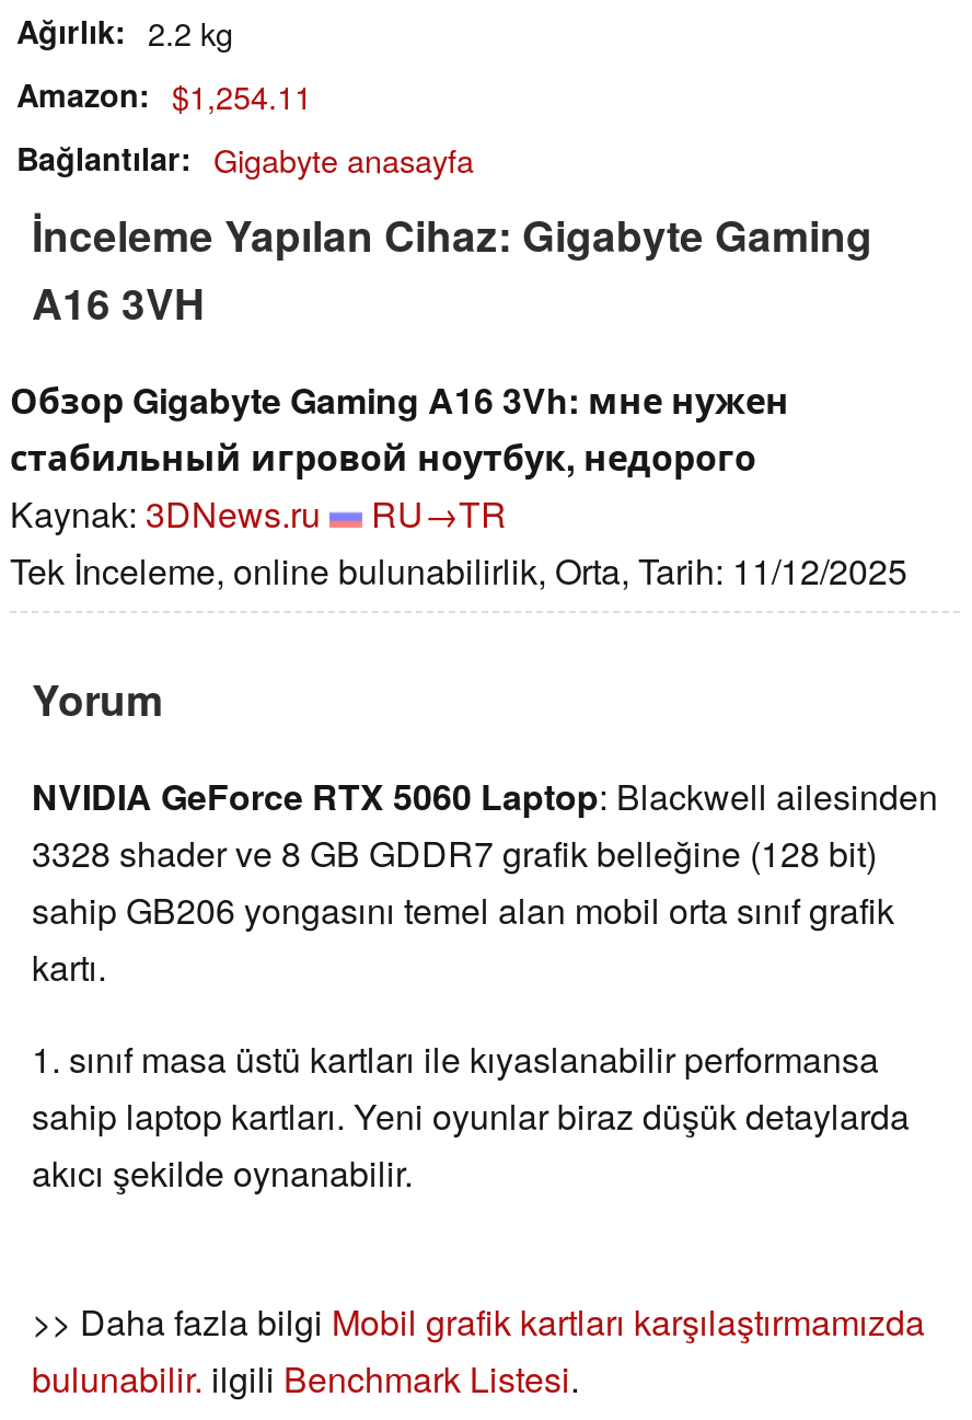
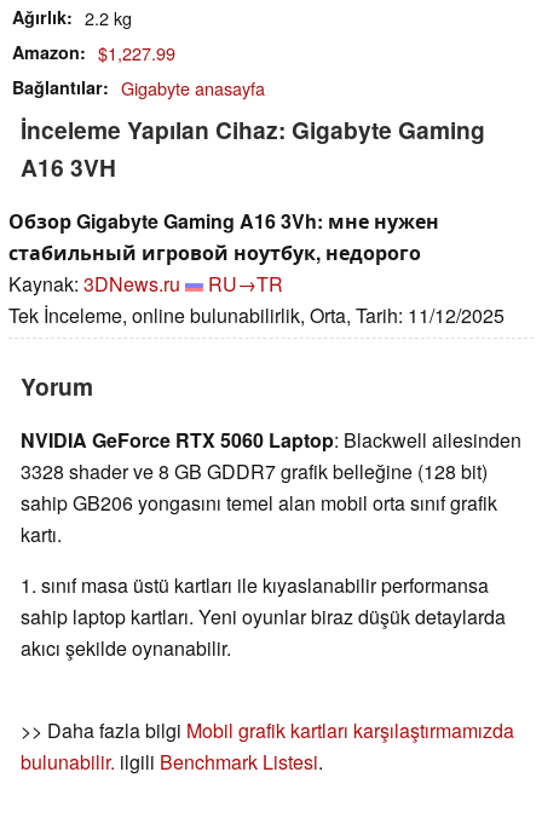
[16,72,312,118] Amazon $1,254.11 -> [12,40,175,65] Amazon $1,227.99

